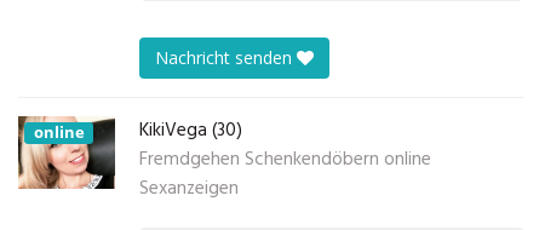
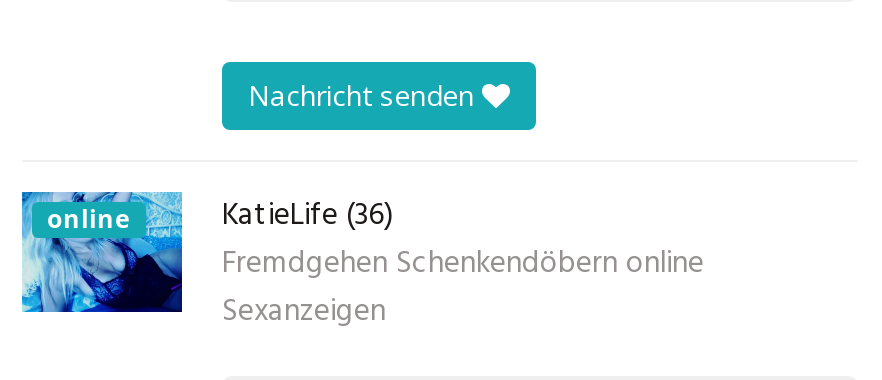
[17,115,242,190] [image] | KikiVega (30) -> [20,190,394,314] [image] | KatieLife (36)

